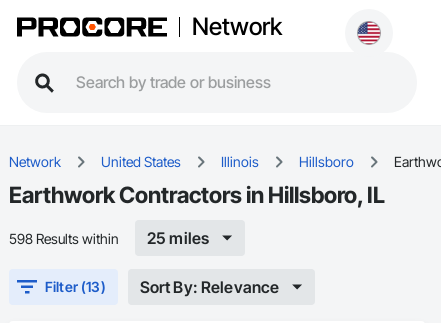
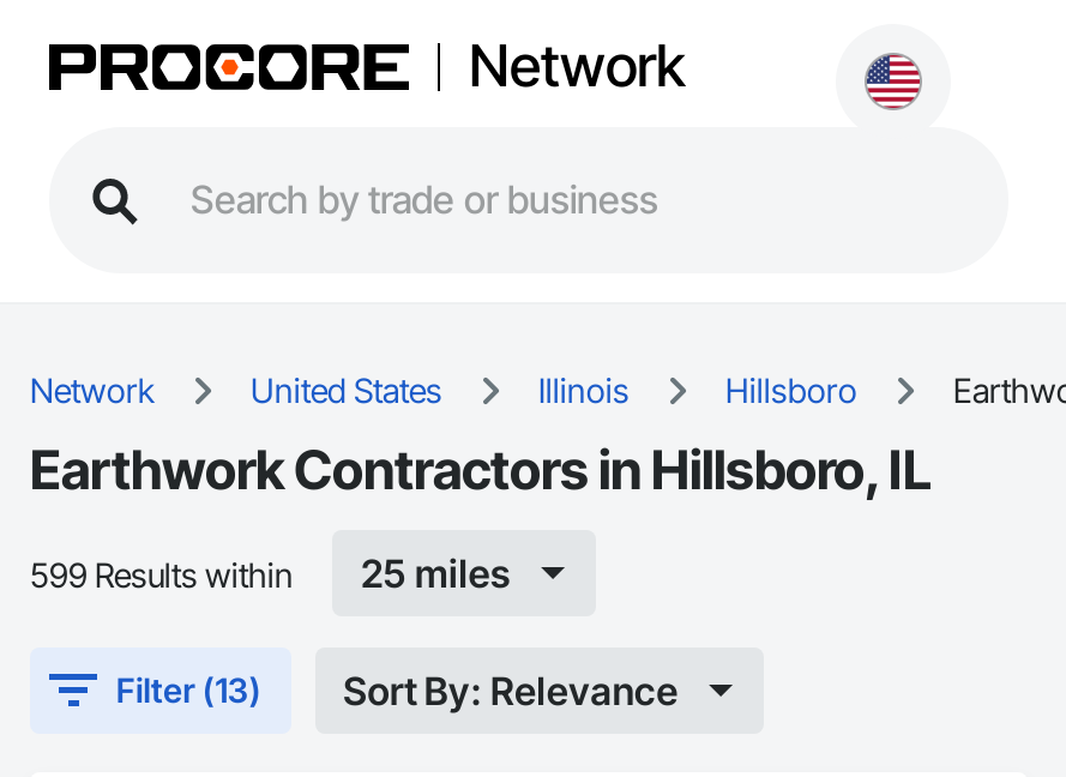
[9,229,119,246] 598 Results within -> [30,553,294,594] 599 Results within

